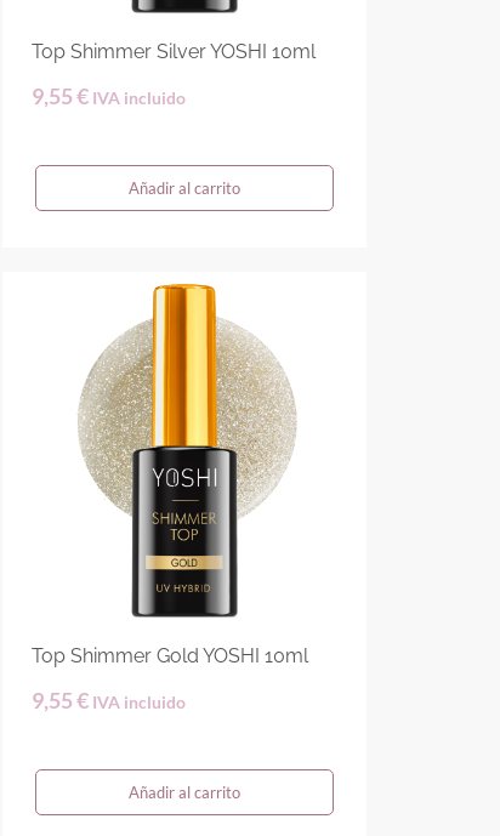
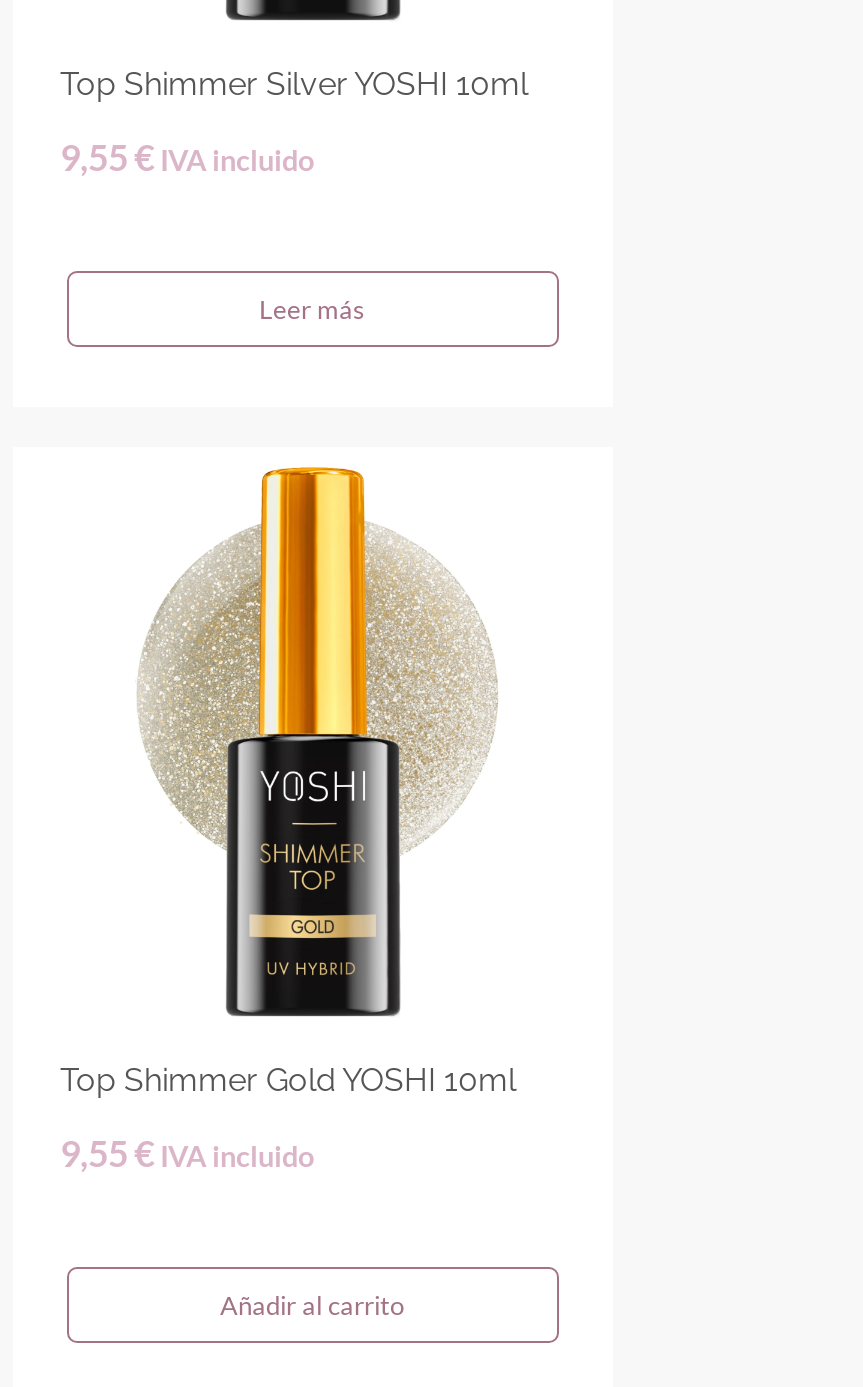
[128,178,240,198] Añadir al carrito -> [259,293,365,325] Leer más

